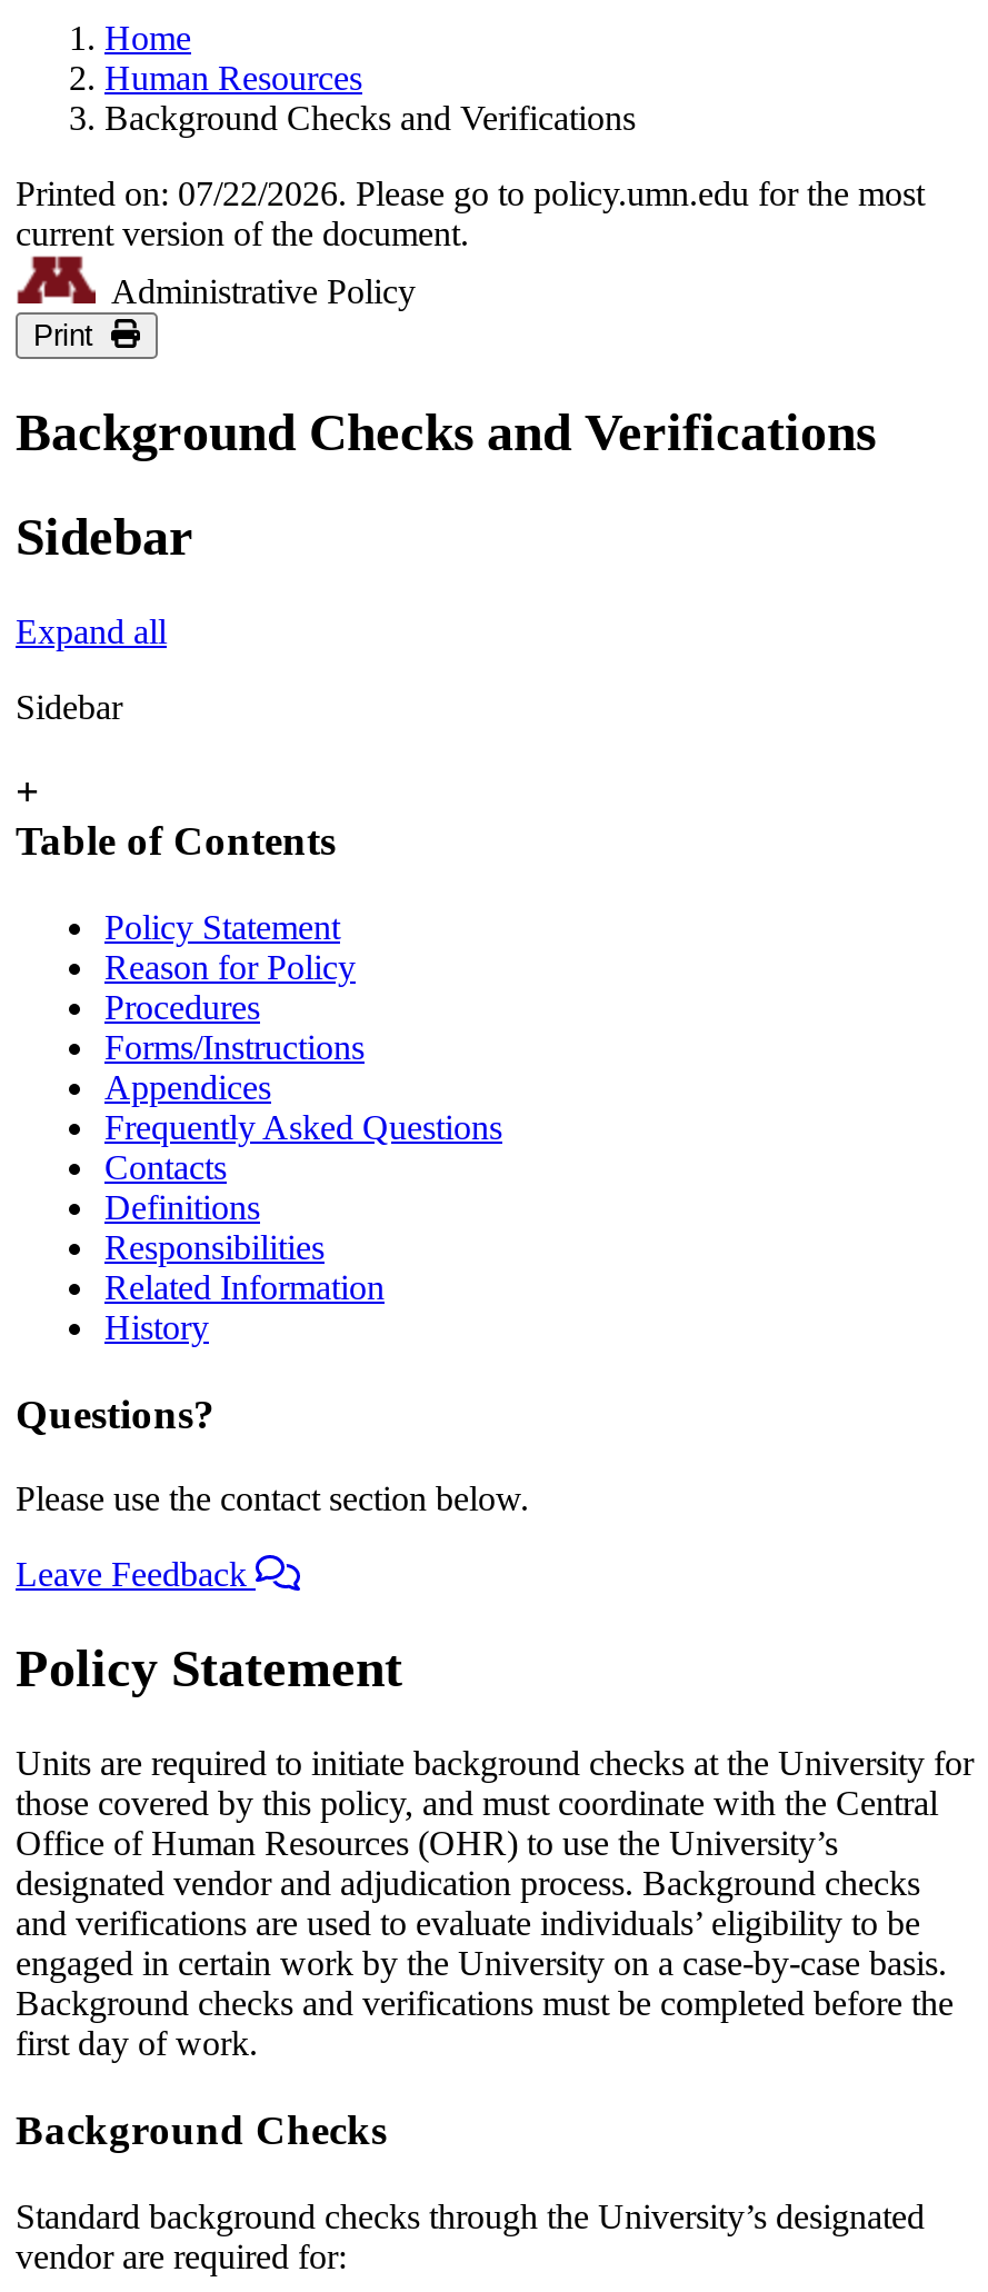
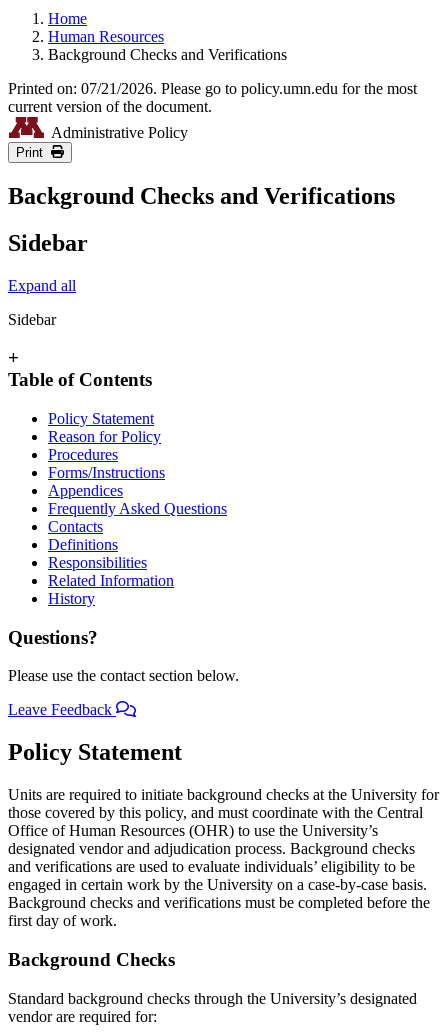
[16,174,925,212] Printed on: 07/22/2026. Please go to policy.umn.edu for the most -> [8,80,417,97] Printed on: 07/21/2026. Please go to policy.umn.edu for the most

